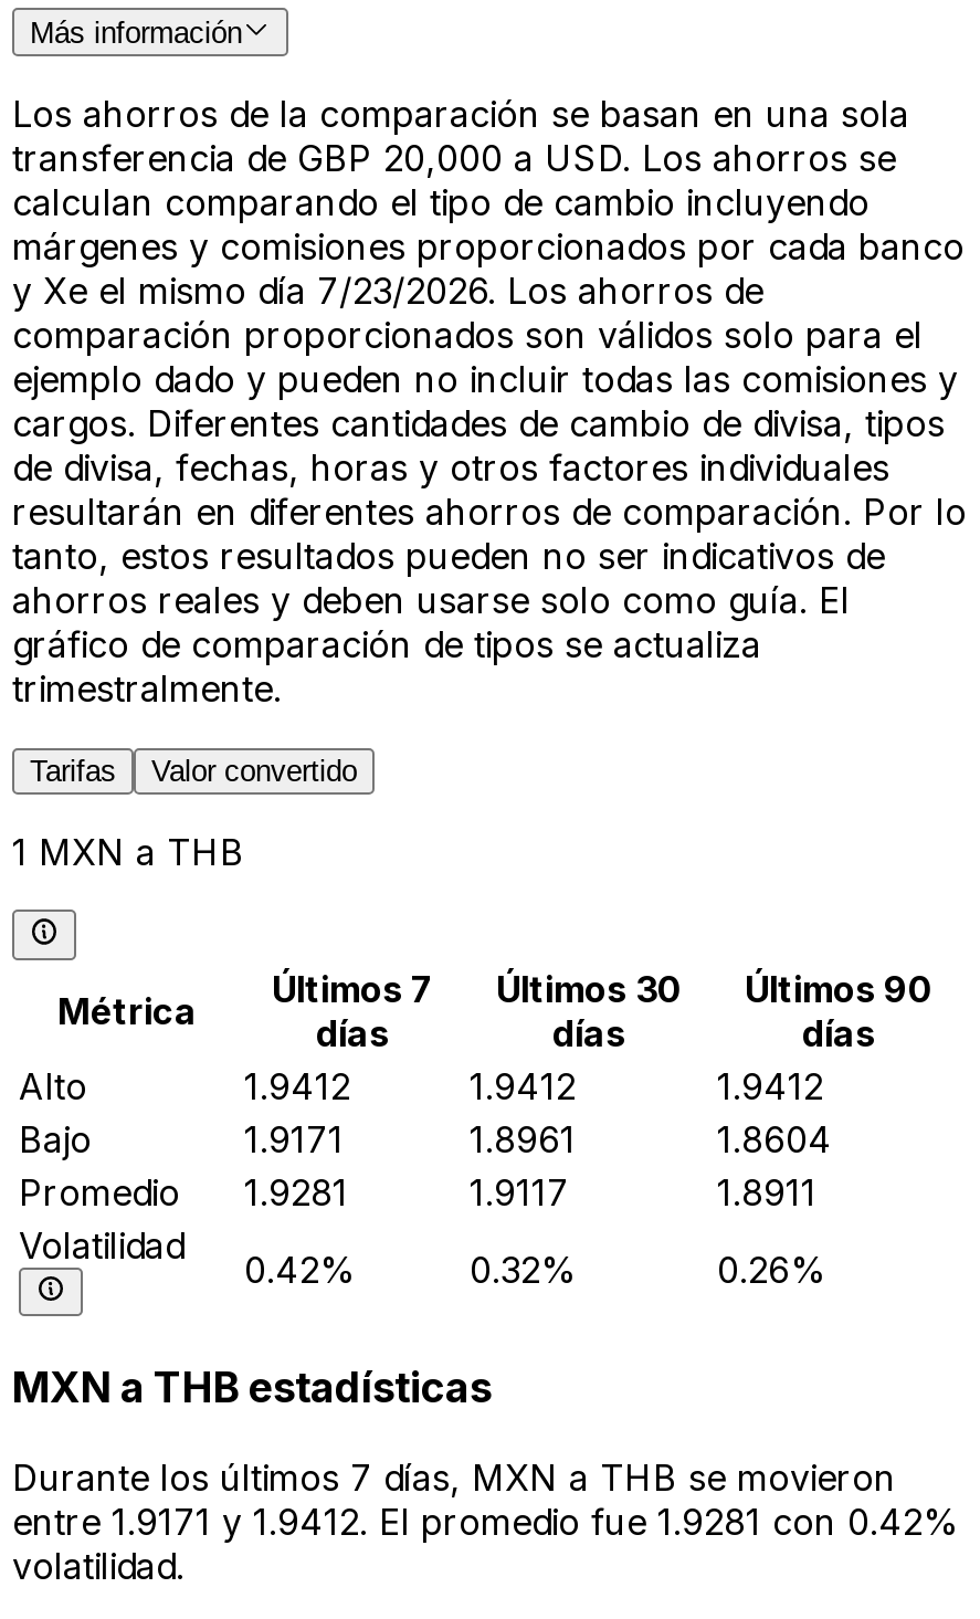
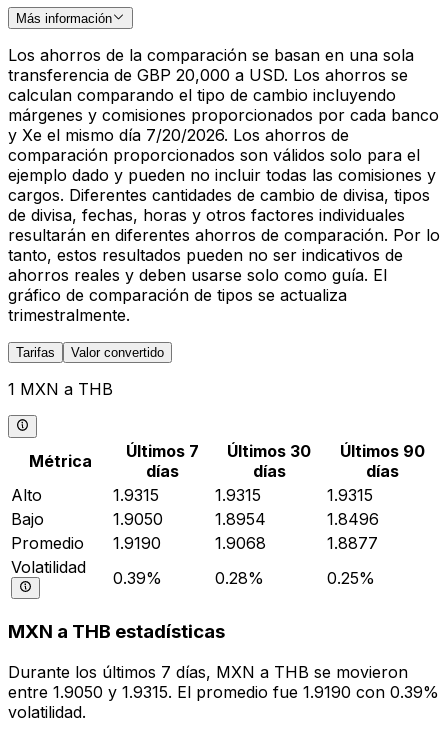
[12,269,763,313] y Xe el mismo día 7/23/2026. Los ahorros de -> [8,125,349,145] y Xe el mismo día 7/20/2026. Los ahorros de
[244,1064,350,1108] 1.9412 -> [113,485,159,505] 1.9315
[470,1064,576,1108] 1.9412 -> [215,485,261,505] 1.9315
[717,1064,823,1108] 1.9412 -> [327,485,373,505] 1.9315
[244,1117,344,1161] 1.9171 -> [113,509,163,529] 1.9050
[470,1117,576,1161] 1.8961 -> [215,509,266,529] 1.8954
[717,1117,832,1161] 1.8604 -> [327,509,379,529] 1.8496
[19,1170,348,1214] Promedio 1.9281 -> [11,533,161,553] Promedio 1.9190
[470,1170,569,1214] 1.9117 -> [215,533,266,553] 1.9068
[717,1170,816,1214] 1.8911 -> [327,533,378,553] 1.8877
[244,1247,355,1291] 0.42% -> [113,568,162,588] 0.39%
[470,1247,576,1291] 0.32% -> [215,568,264,588] 0.28%
[717,1247,825,1291] 0.26% -> [327,568,375,588] 0.25%
[12,1500,958,1544] entre 1.9171 y 1.9412. El promedio fue 1.9281 con 0.42% -> [8,682,439,702] entre 1.9050 y 1.9315. El promedio fue 1.9190 con 0.39%

